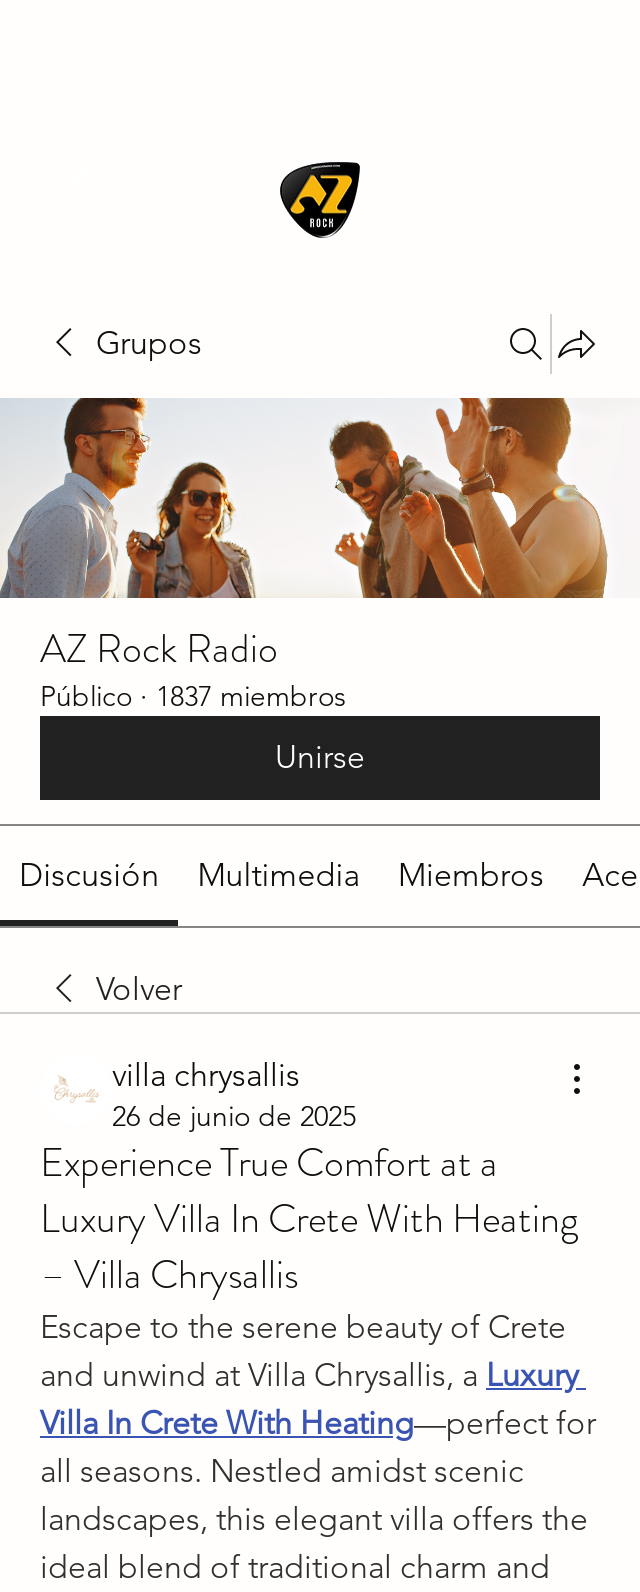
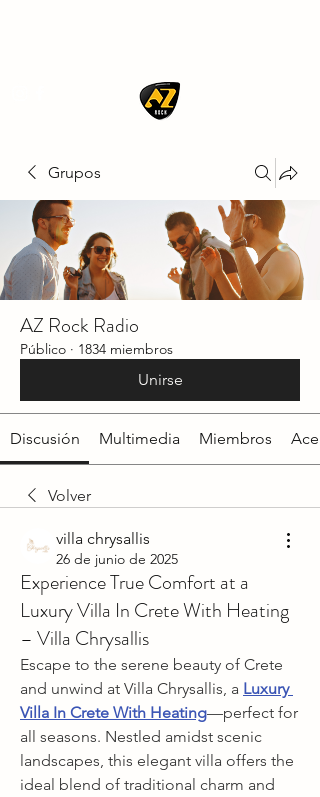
[40,678,346,714] Público · 1837 miembros -> [20,340,173,358] Público · 1834 miembros

